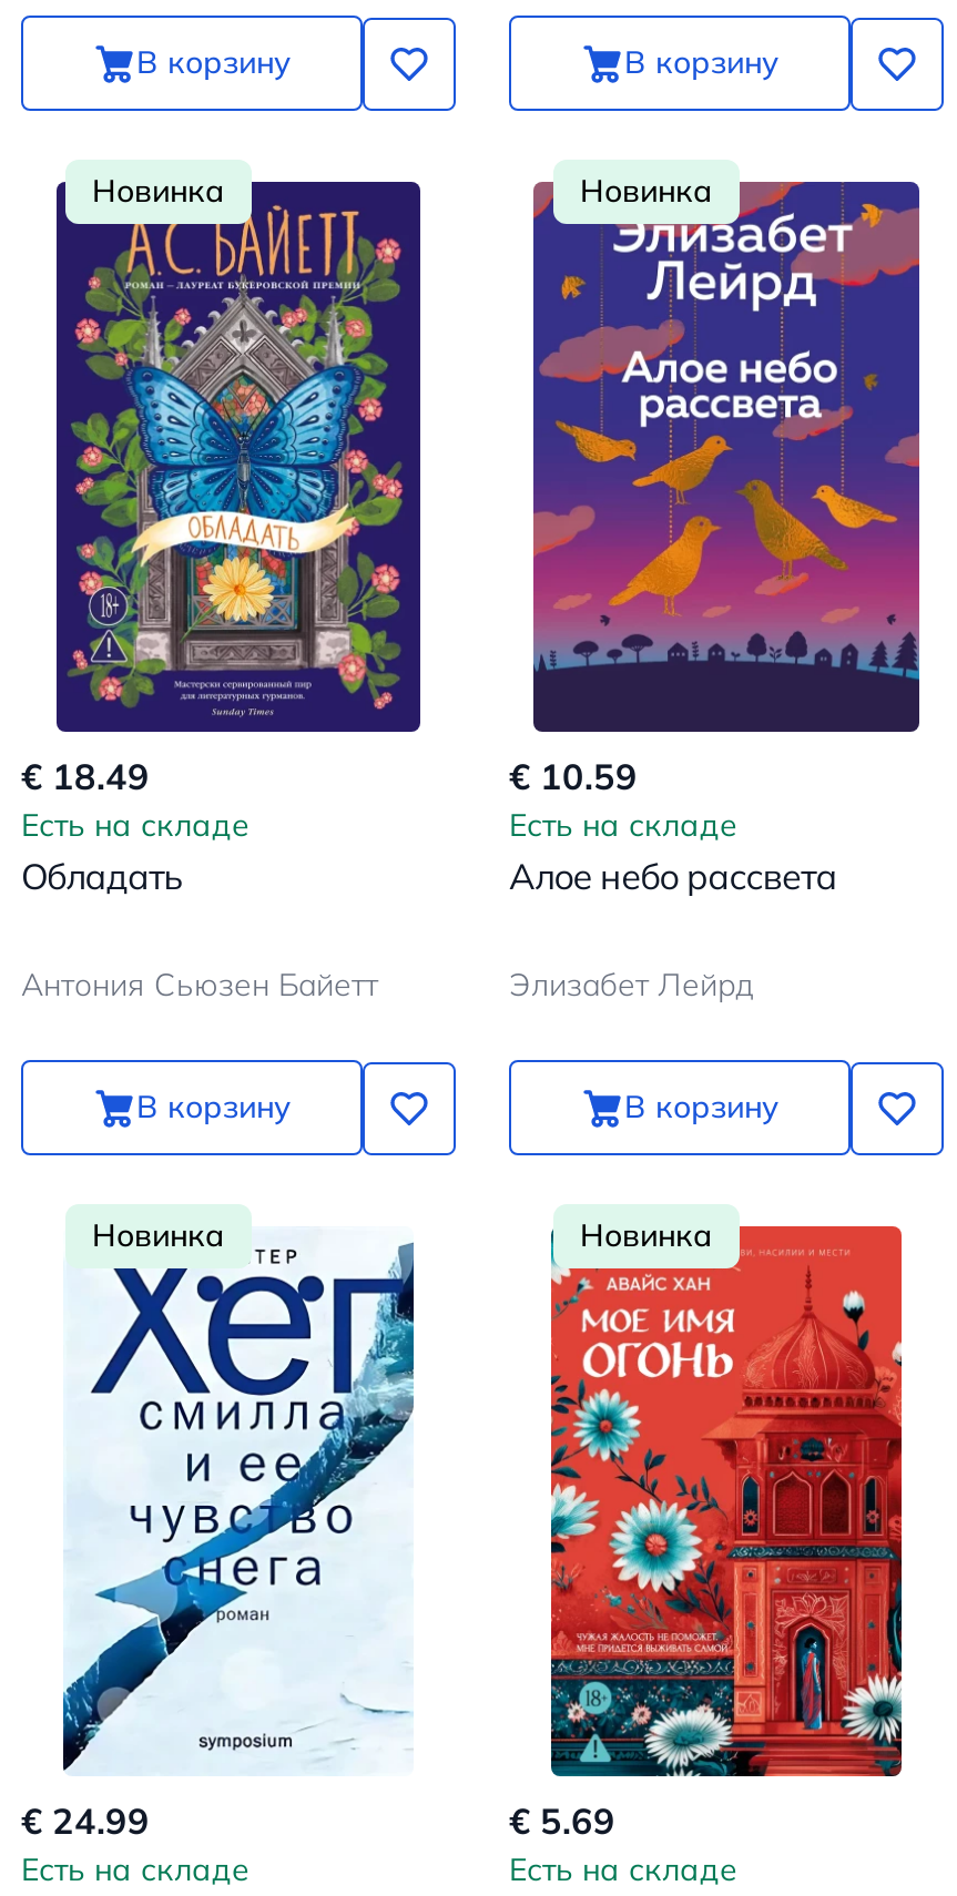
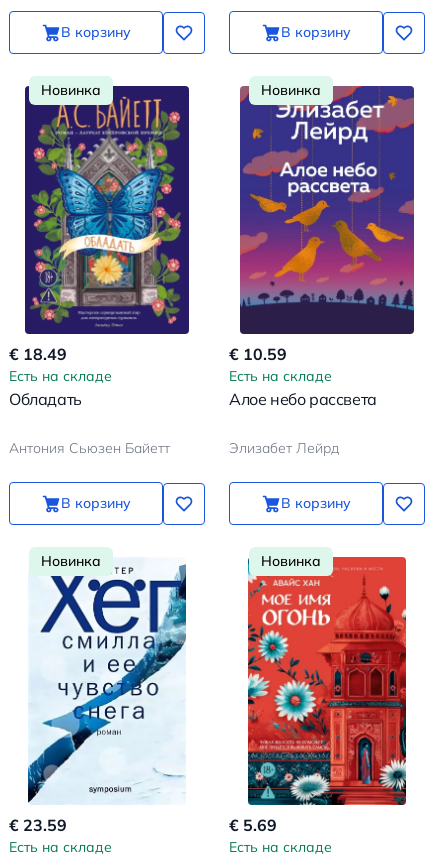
[21,1798,150,1843] € 24.99 -> [9,815,67,835] € 23.59

